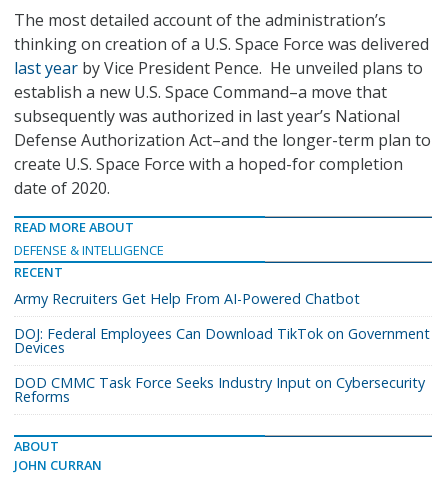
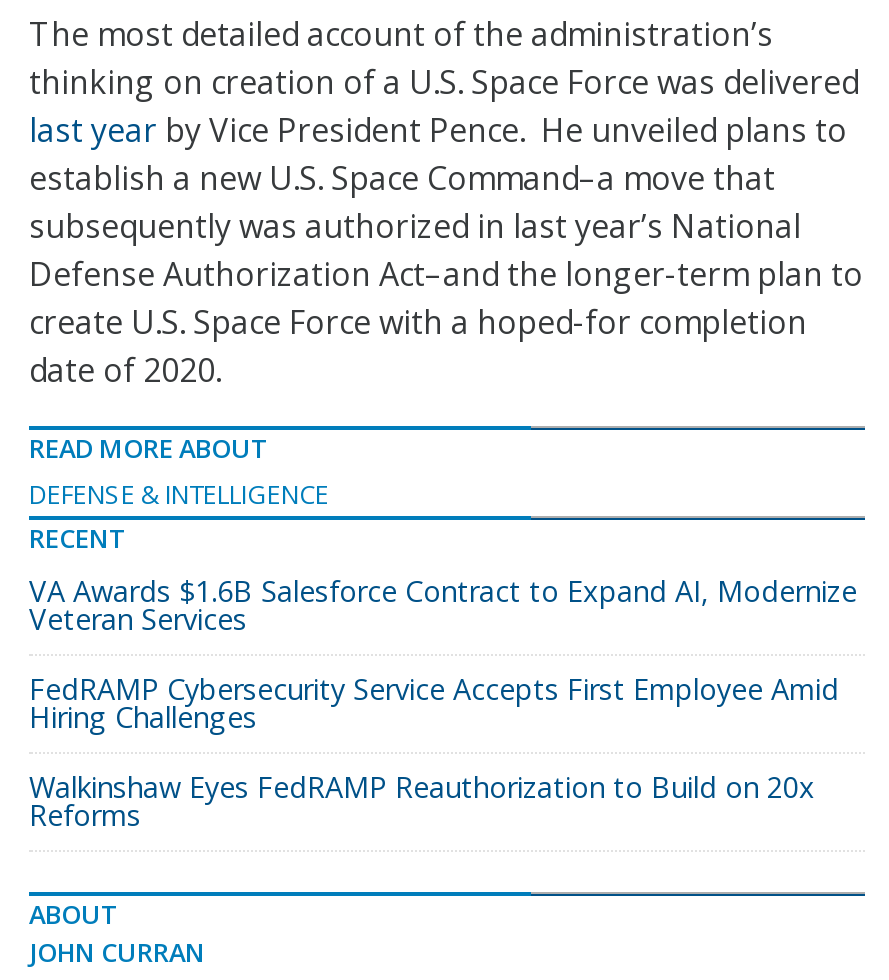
[14,289,360,308] Army Recruiters Get Help From AI-Powered Chatbot -> [29,572,857,638] VA Awards $1.6B Salesforce Contract to Expand AI, Modernize | Veteran Services
[14,324,430,357] DOJ: Federal Employees Can Download TikTok on Government | Devices -> [29,670,839,736] FedRAMP Cybersecurity Service Accepts First Employee Amid | Hiring Challenges
[14,373,425,392] DOD CMMC Task Force Seeks Industry Input on Cybersecurity -> [29,768,815,806] Walkinshaw Eyes FedRAMP Reauthorization to Build on 20x

